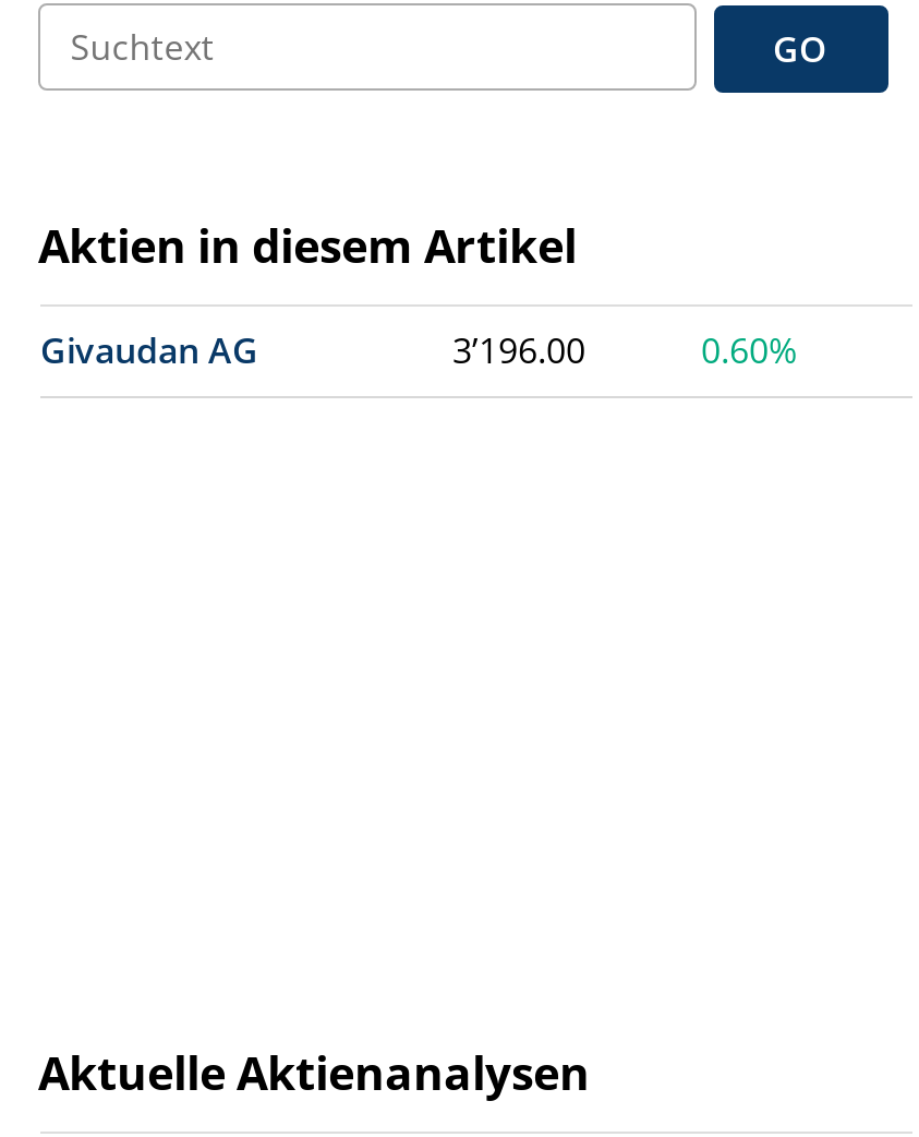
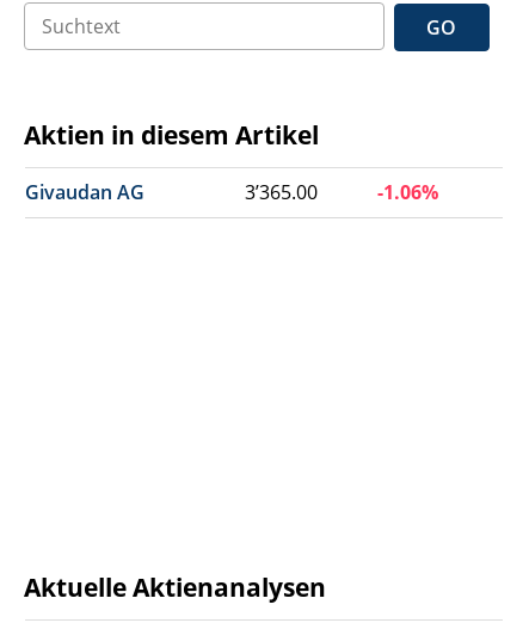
[452,325,585,373] 3’196.00 -> [245,178,318,205] 3’365.00
[701,325,797,373] 0.60% -> [377,178,438,205] -1.06%

